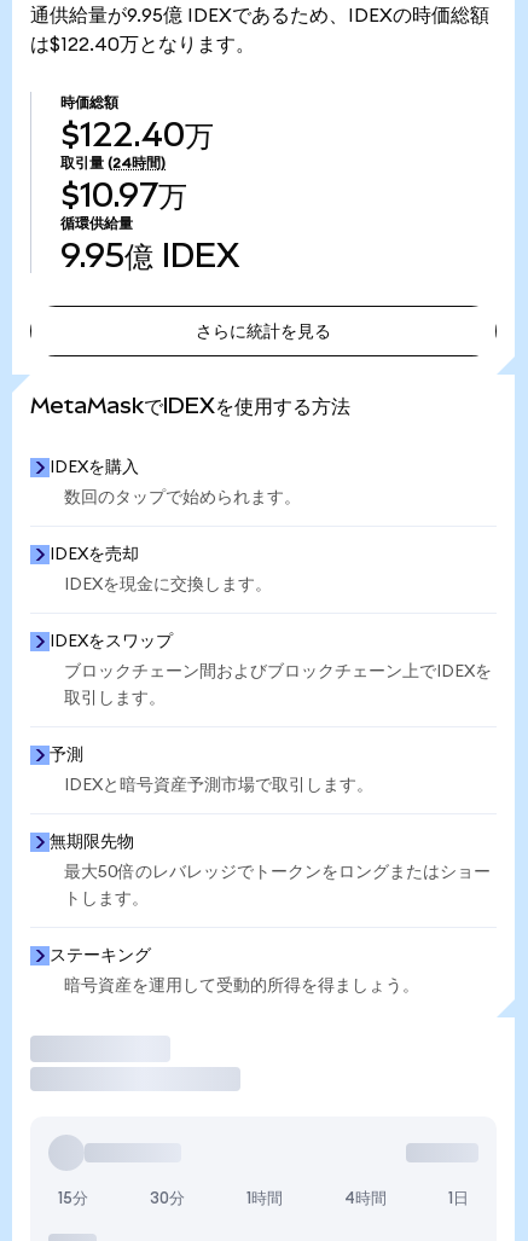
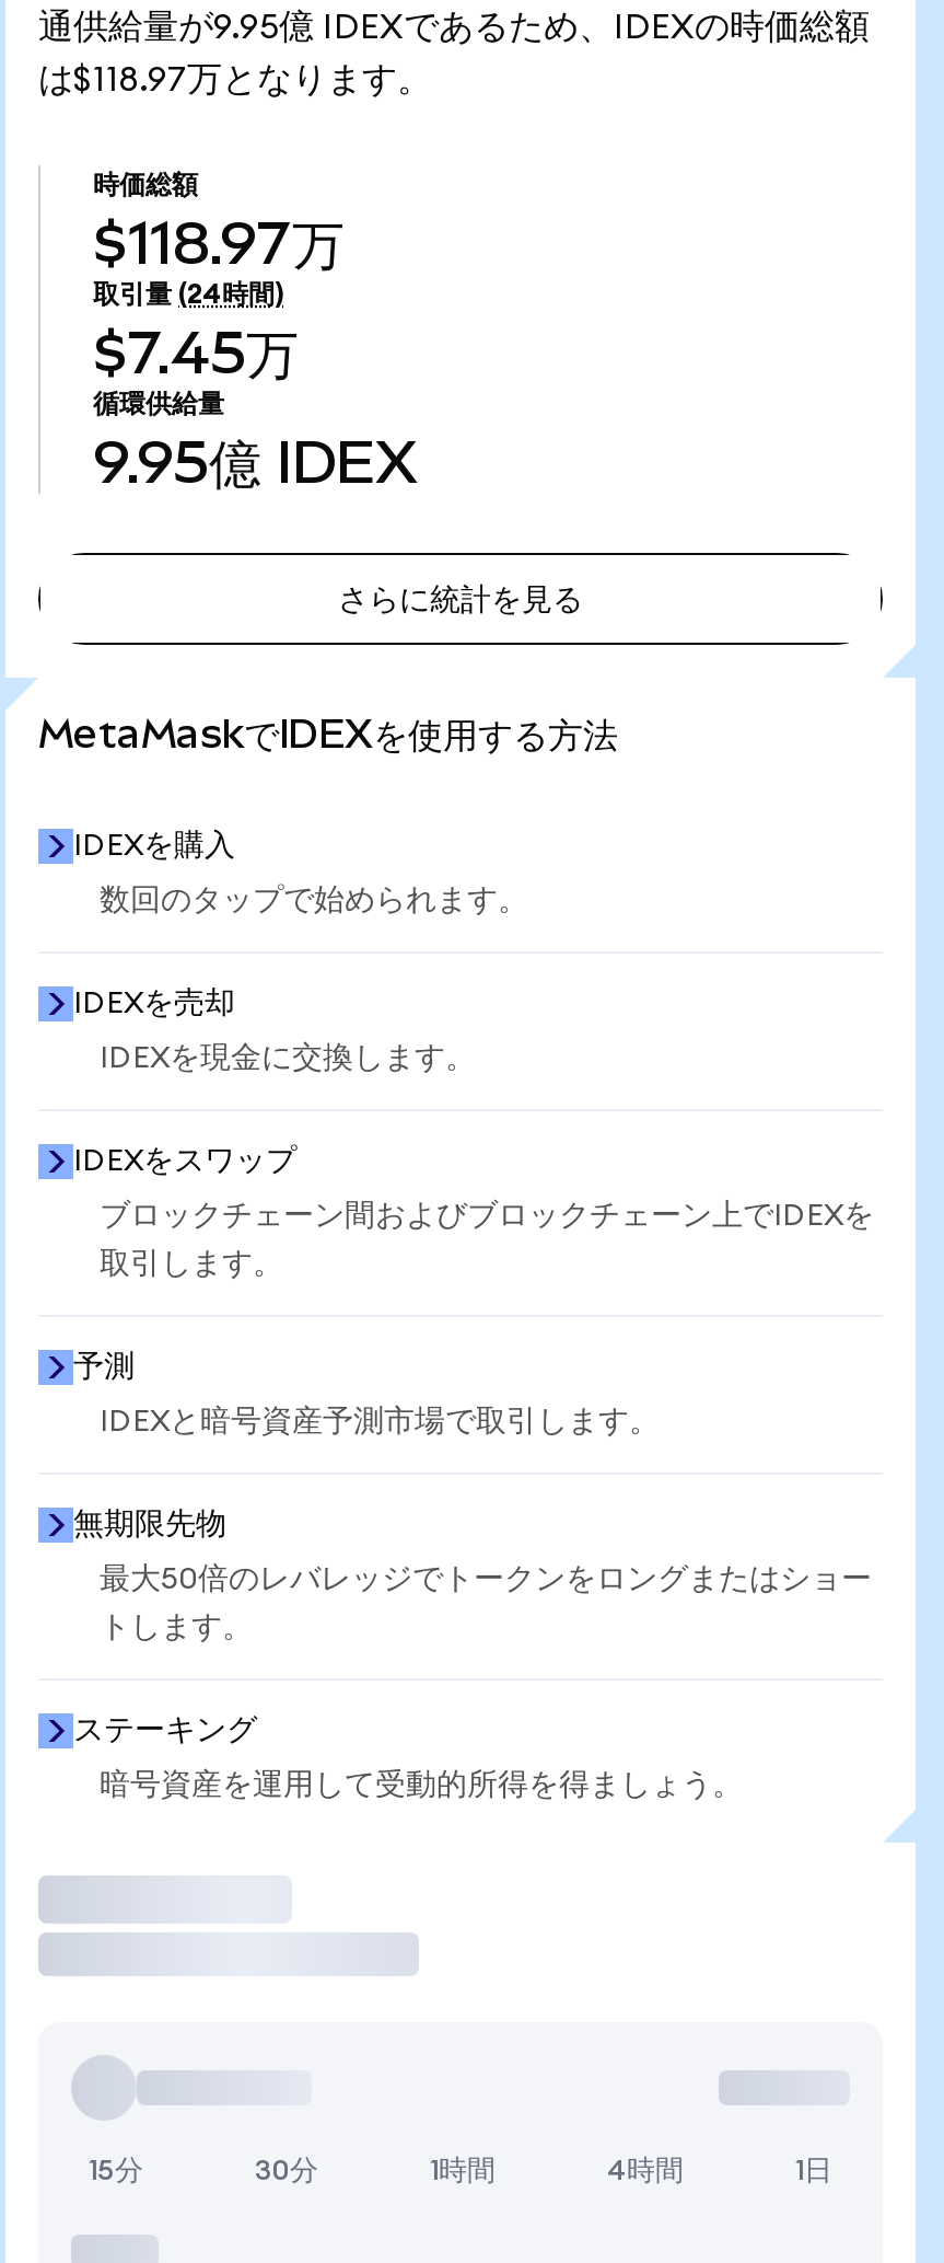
[30,35,255,54] は$122.40万となります。 -> [38,62,432,97] は$118.97万となります。
[60,116,214,153] $122.40万 -> [93,209,345,277] $118.97万
[60,176,187,214] $10.97万 -> [93,319,299,386] $7.45万

